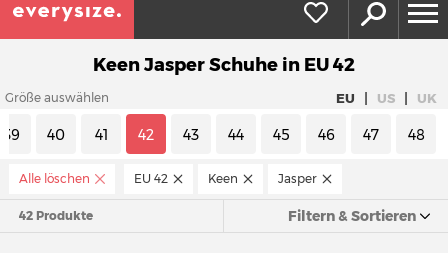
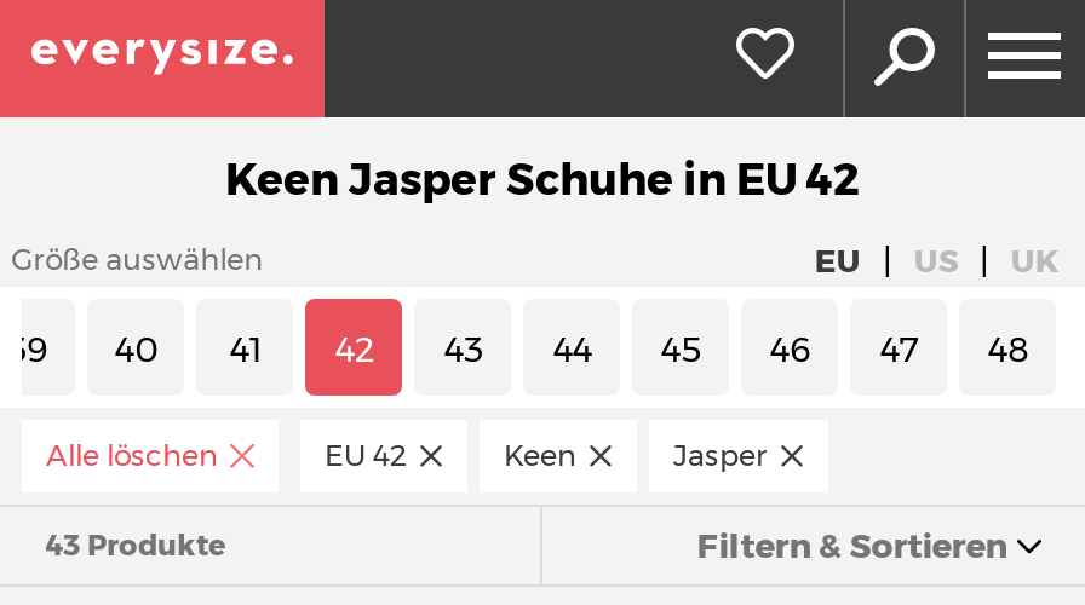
[19,208,93,223] 42 Produkte -> [46,526,225,563] 43 Produkte

